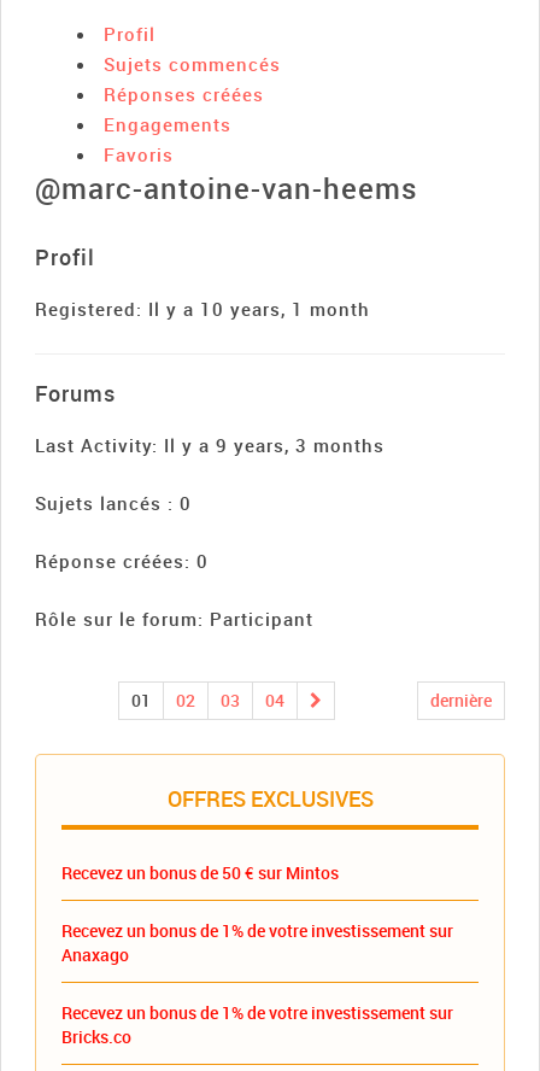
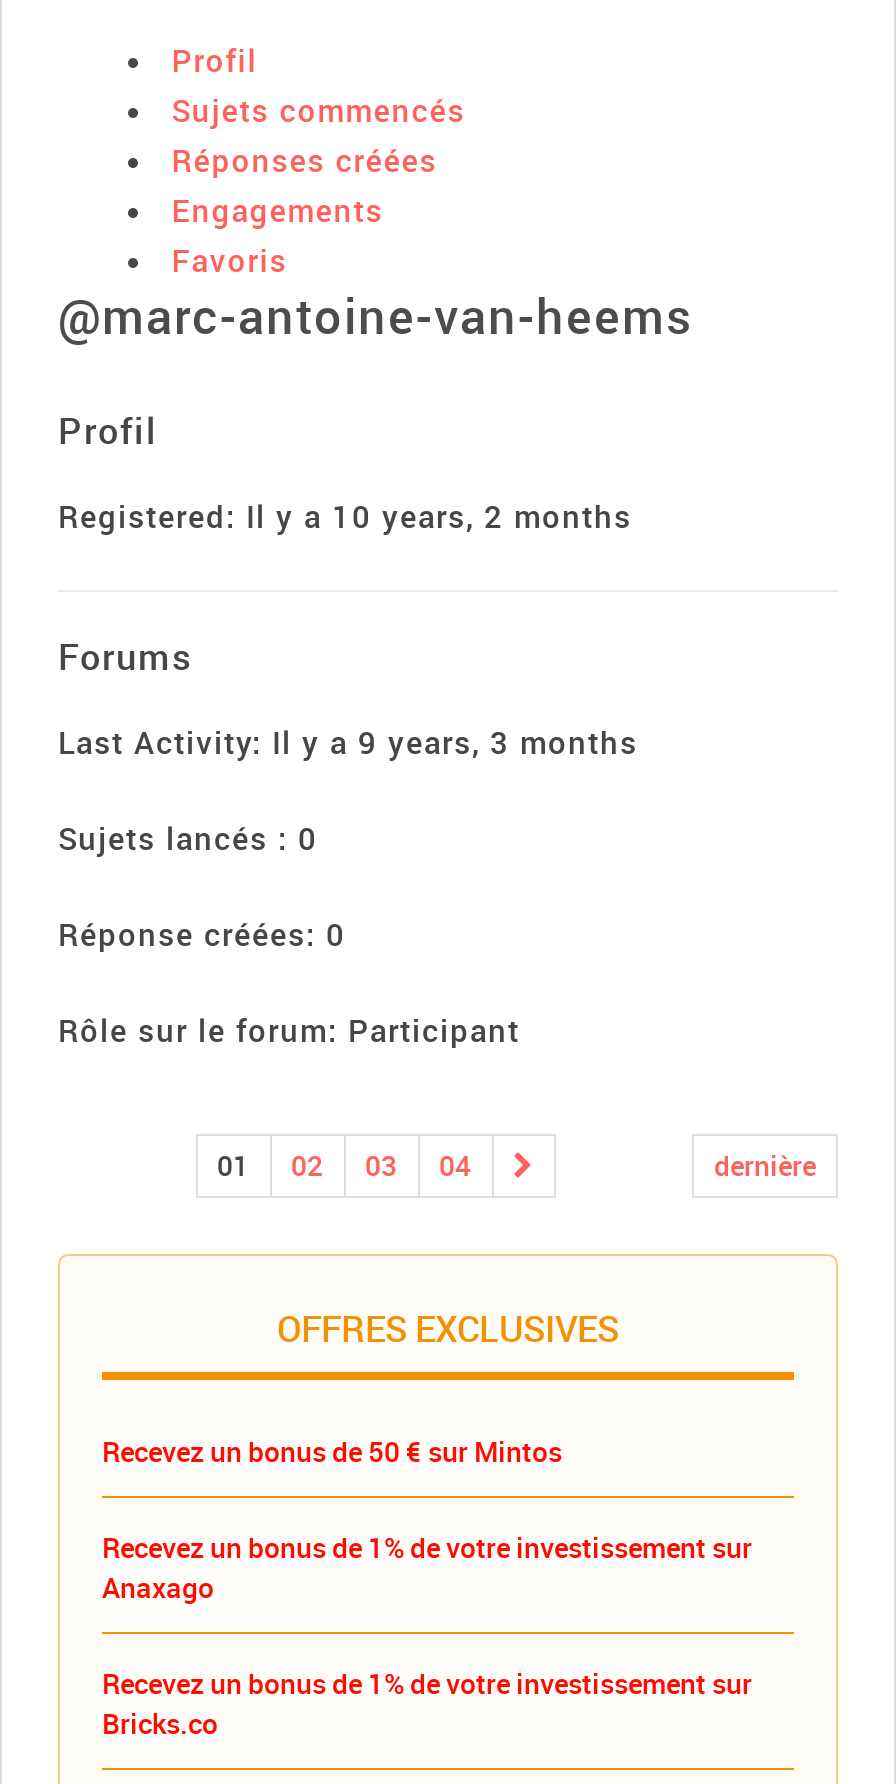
[35,297,370,321] Registered: Il y a 10 years, 1 month -> [58,497,632,537] Registered: Il y a 10 years, 2 months

